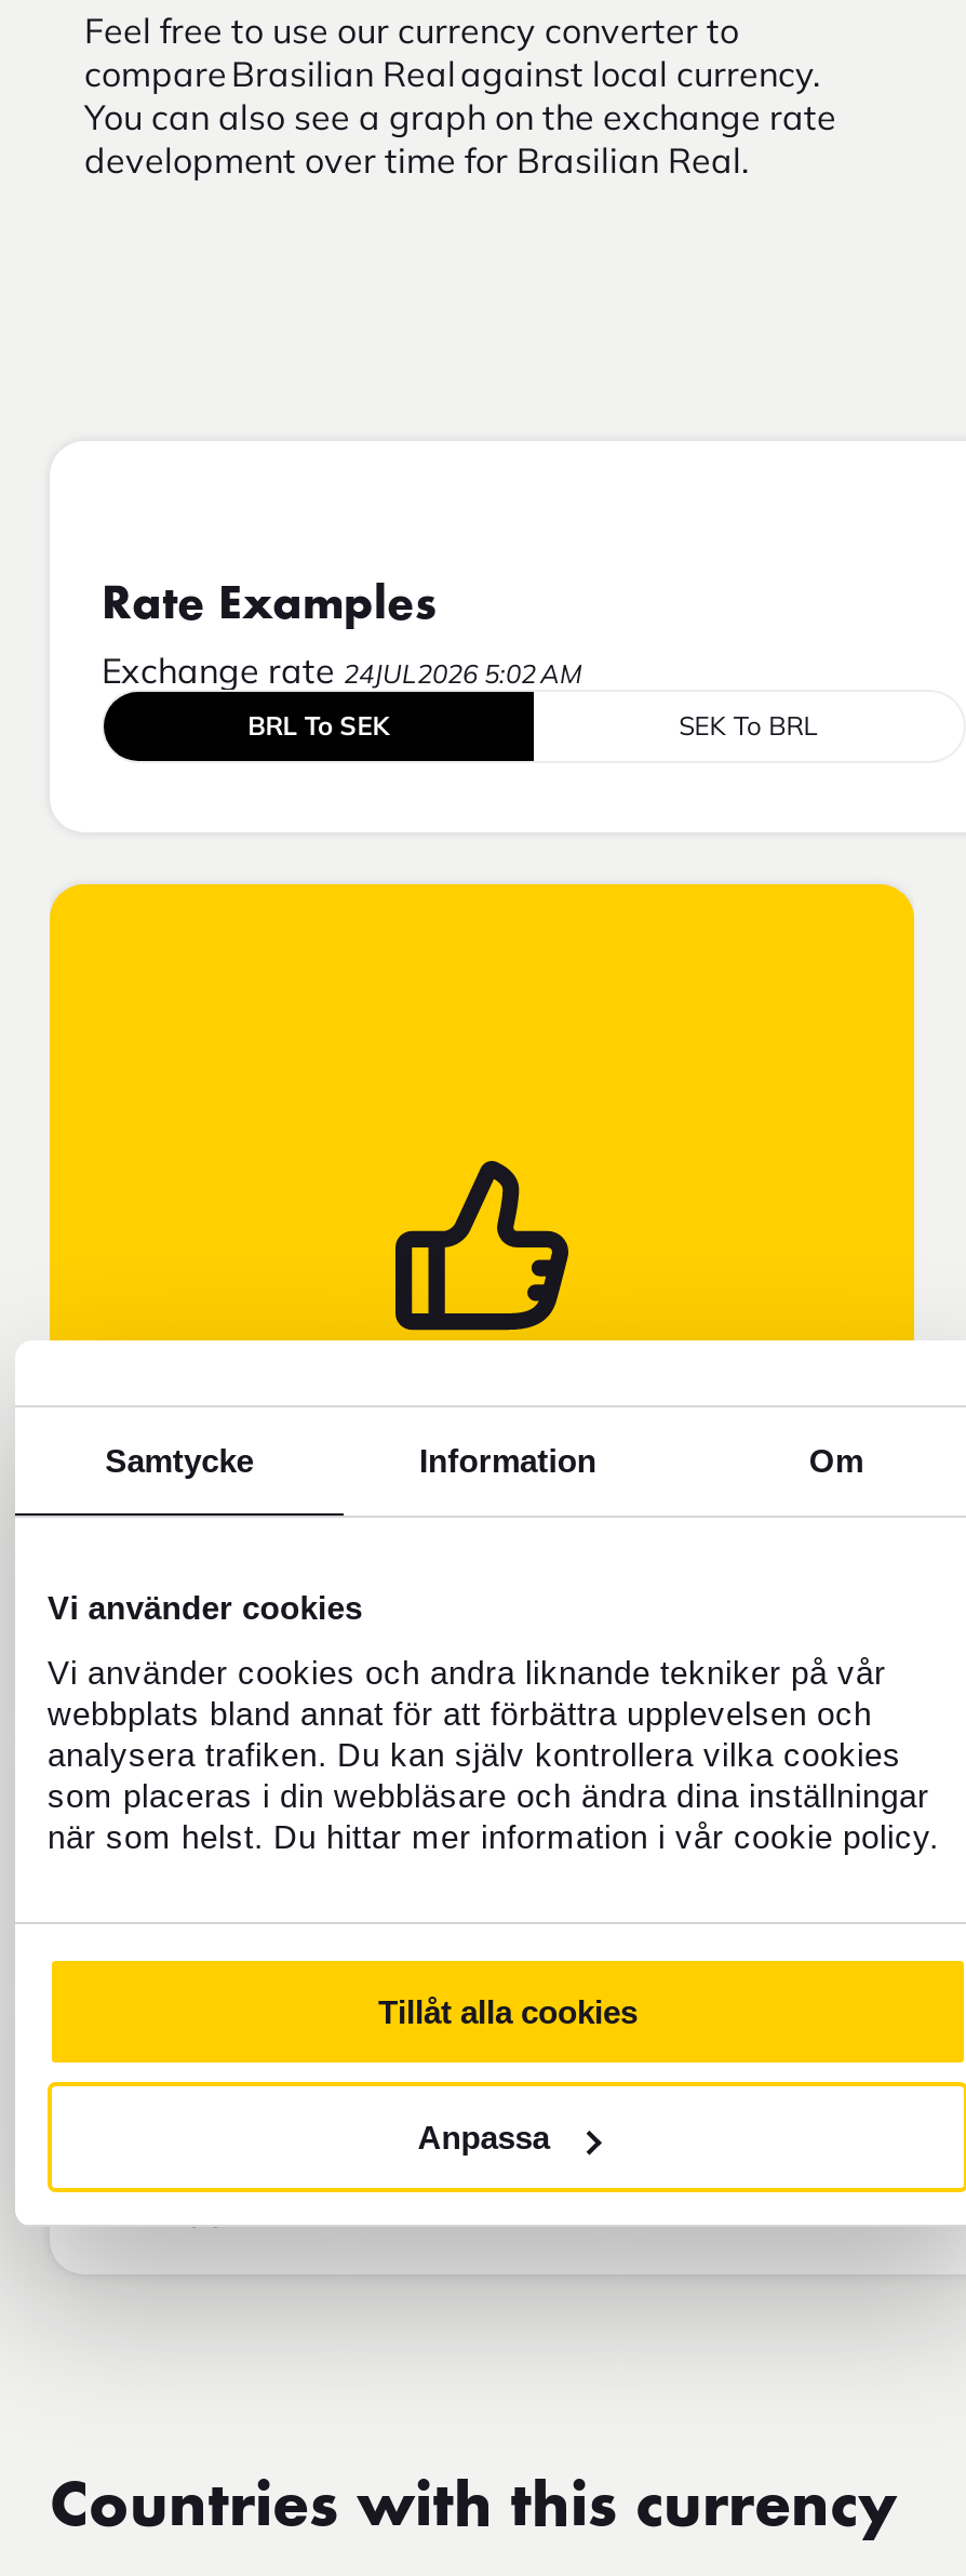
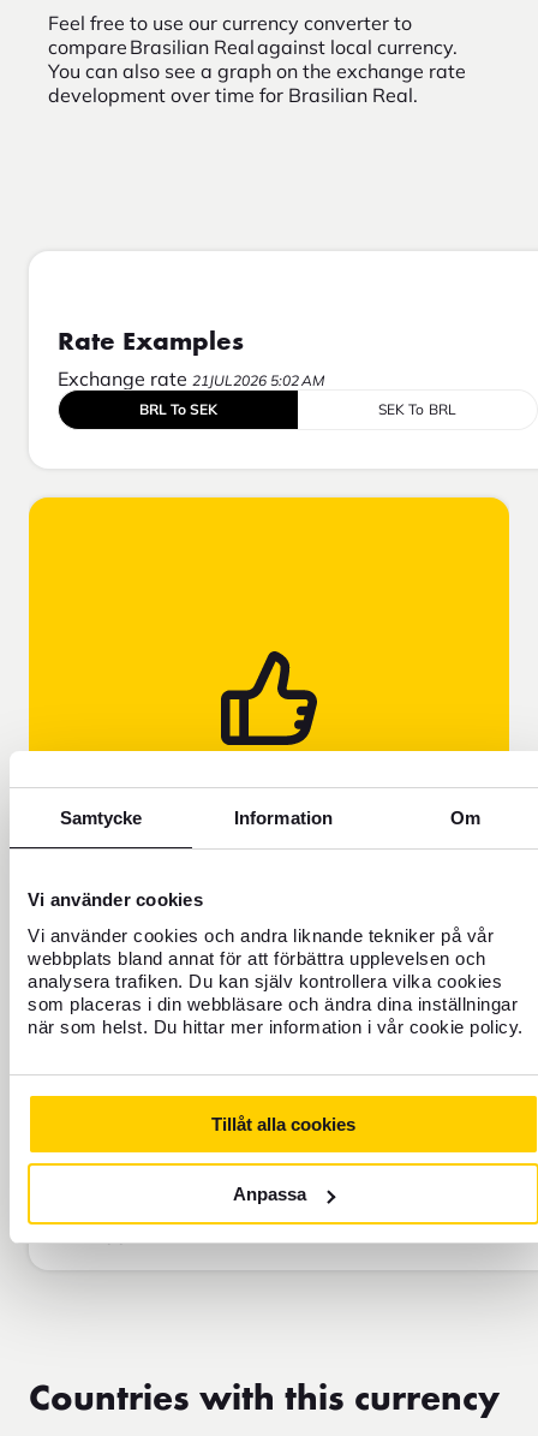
[102,648,581,691] Exchange rate 24JUL2026 5:02 AM -> [58,366,324,390] Exchange rate 21JUL2026 5:02 AM

